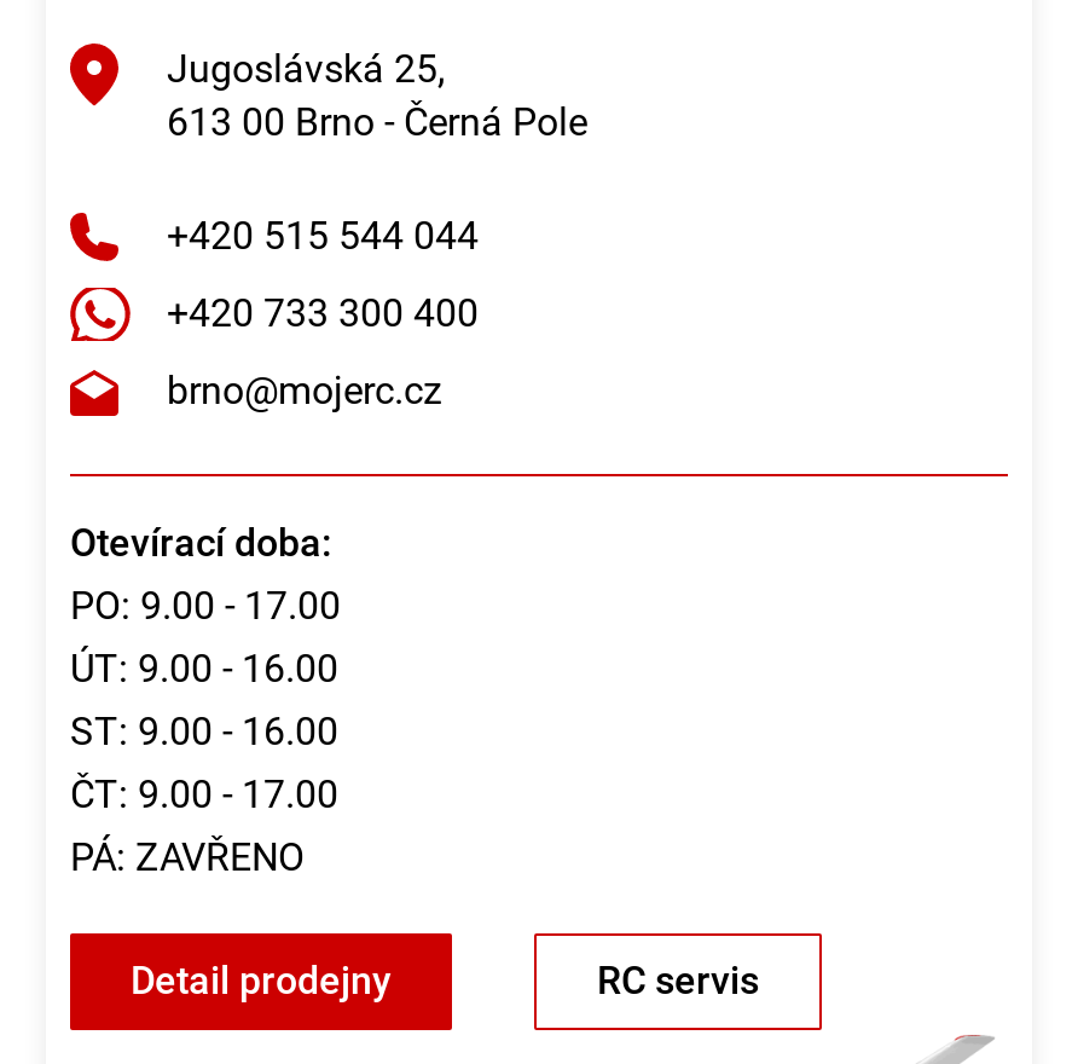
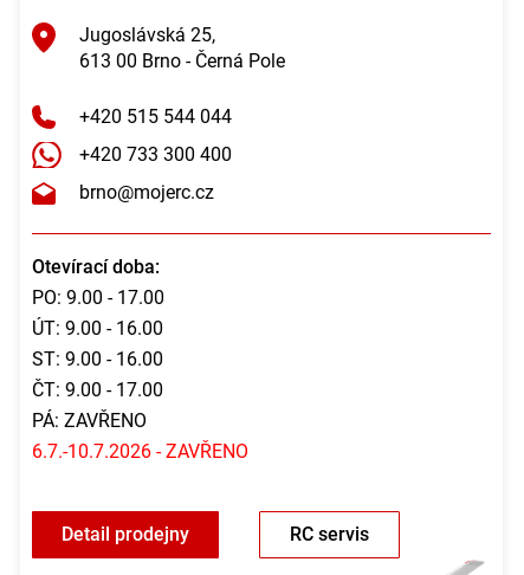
none -> [32,440,248,462] 6.7.-10.7.2026 - ZAVŘENO

